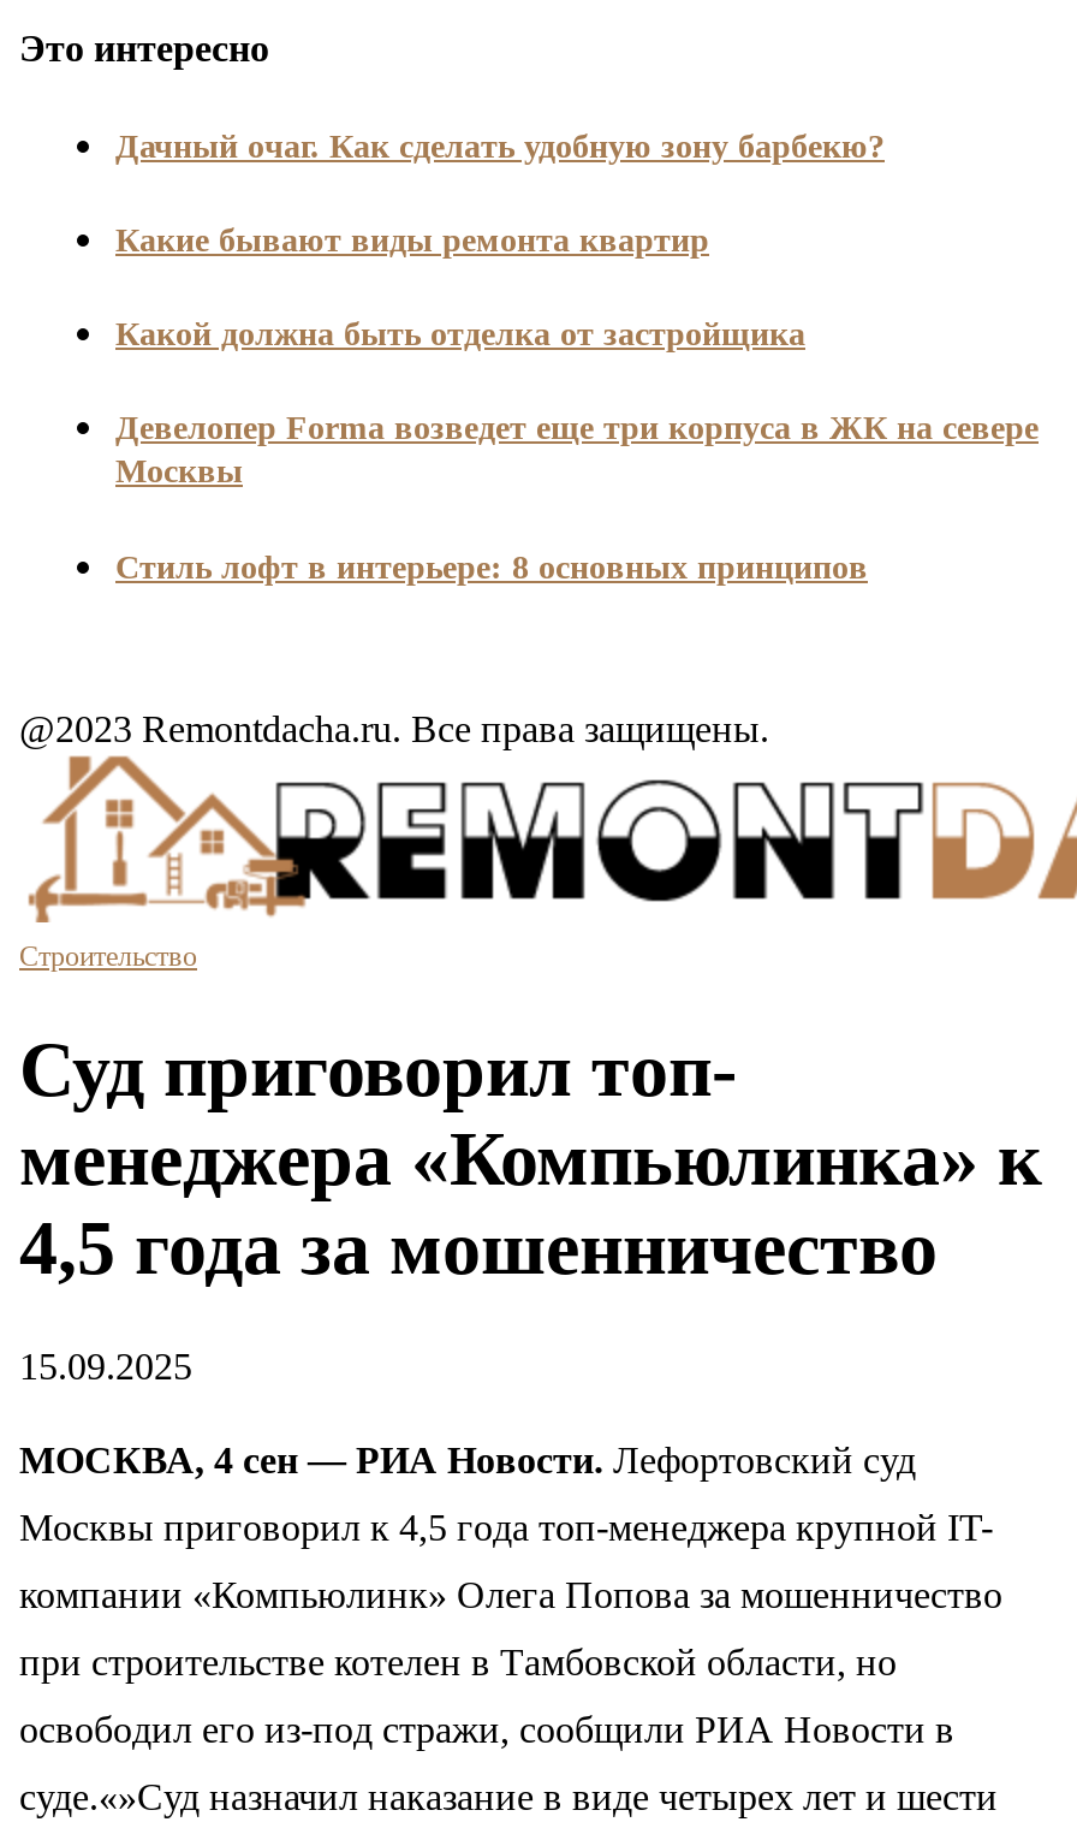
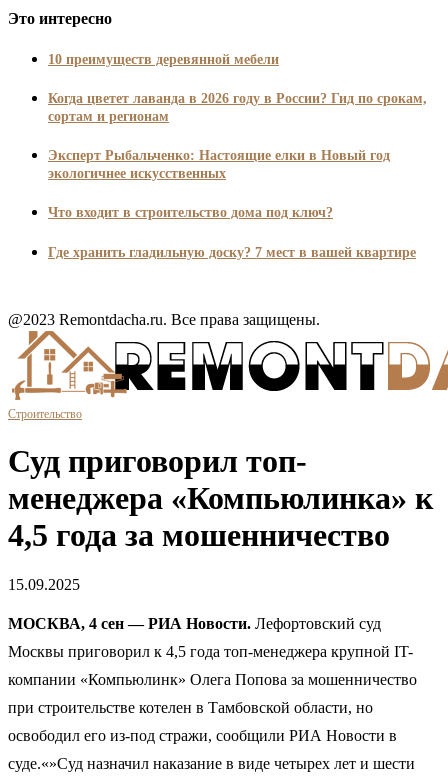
[115,128,885,164] Дачный очаг. Как сделать удобную зону барбекю? -> [48,52,279,67] 10 преимуществ деревянной мебели
[115,222,709,258] Какие бывают виды ремонта квартир -> [48,91,427,124] Когда цветет лаванда в 2026 году в России? Гид по срокам, | сортам и регионам
[115,317,805,353] Какой должна быть отделка от застройщика -> [48,148,390,181] Эксперт Рыбальченко: Настоящие елки в Новый год | экологичнее искусственных
[115,411,1039,491] Девелопер Forma возведет еще три корпуса в ЖК на севере | Москвы -> [48,205,333,220] Что входит в строительство дома под ключ?
[115,549,868,585] Стиль лофт в интерьере: 8 основных принципов -> [48,245,416,260] Где хранить гладильную доску? 7 мест в вашей квартире

